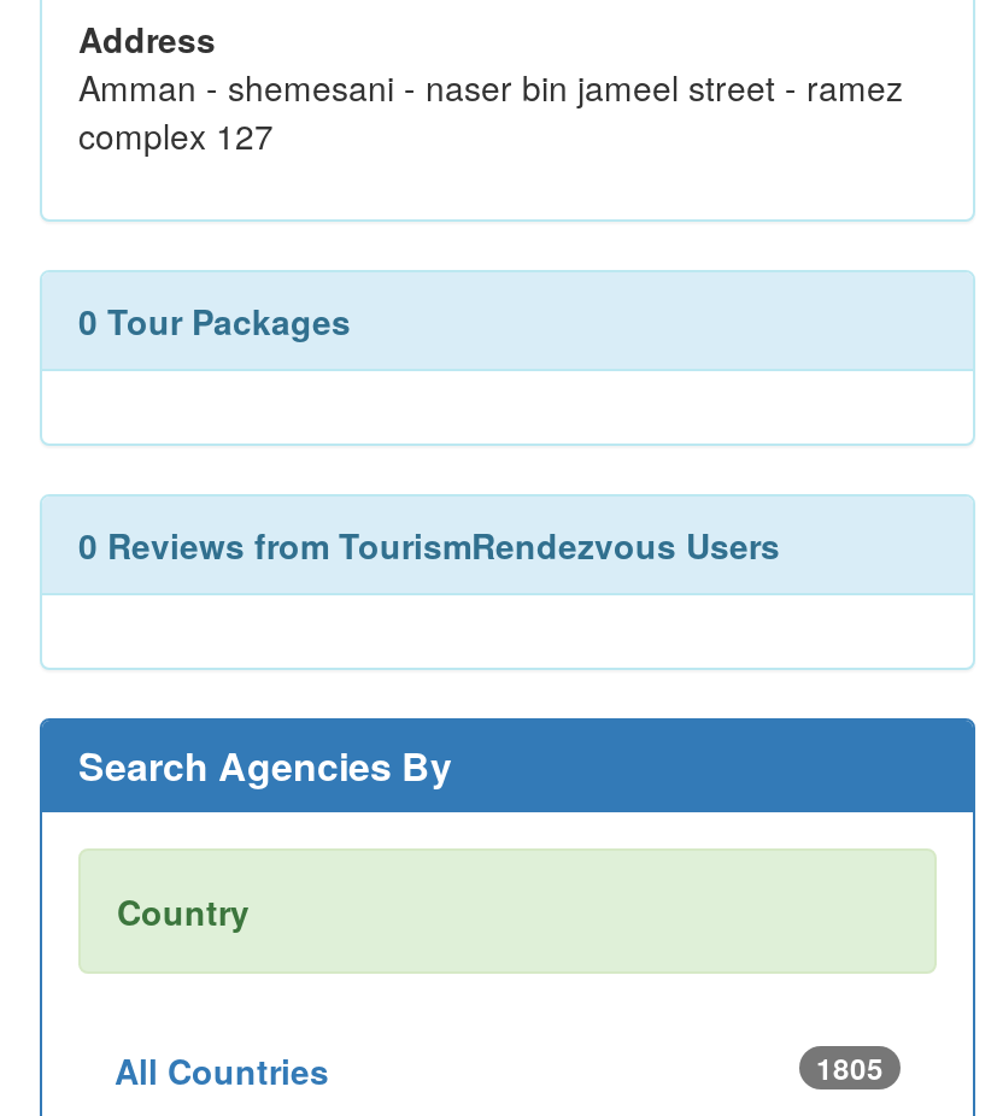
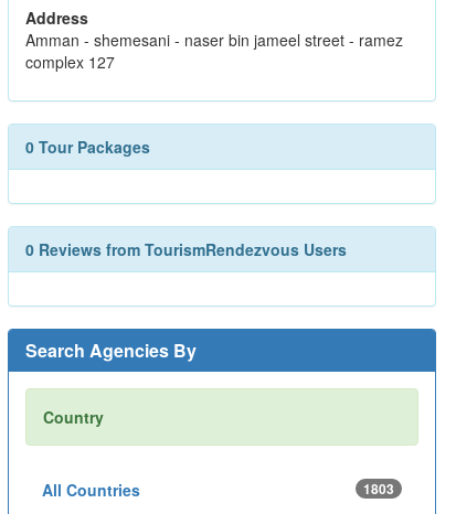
[816,1046,884,1089] 1805 -> [363,479,394,499] 1803

